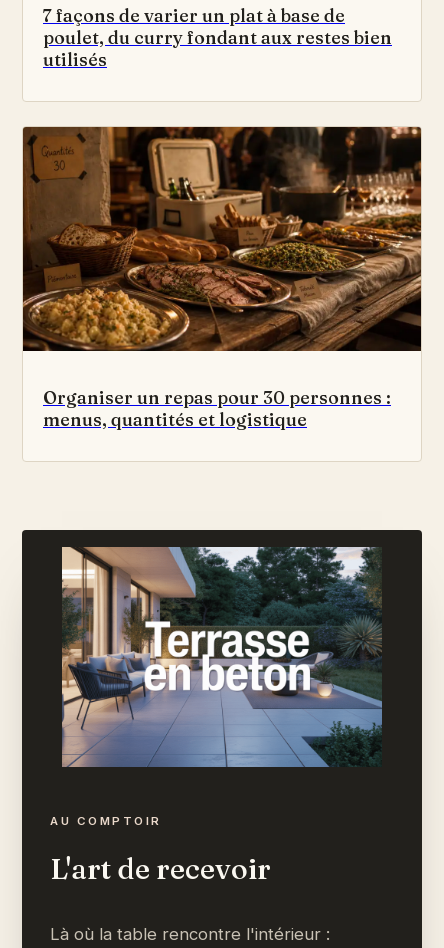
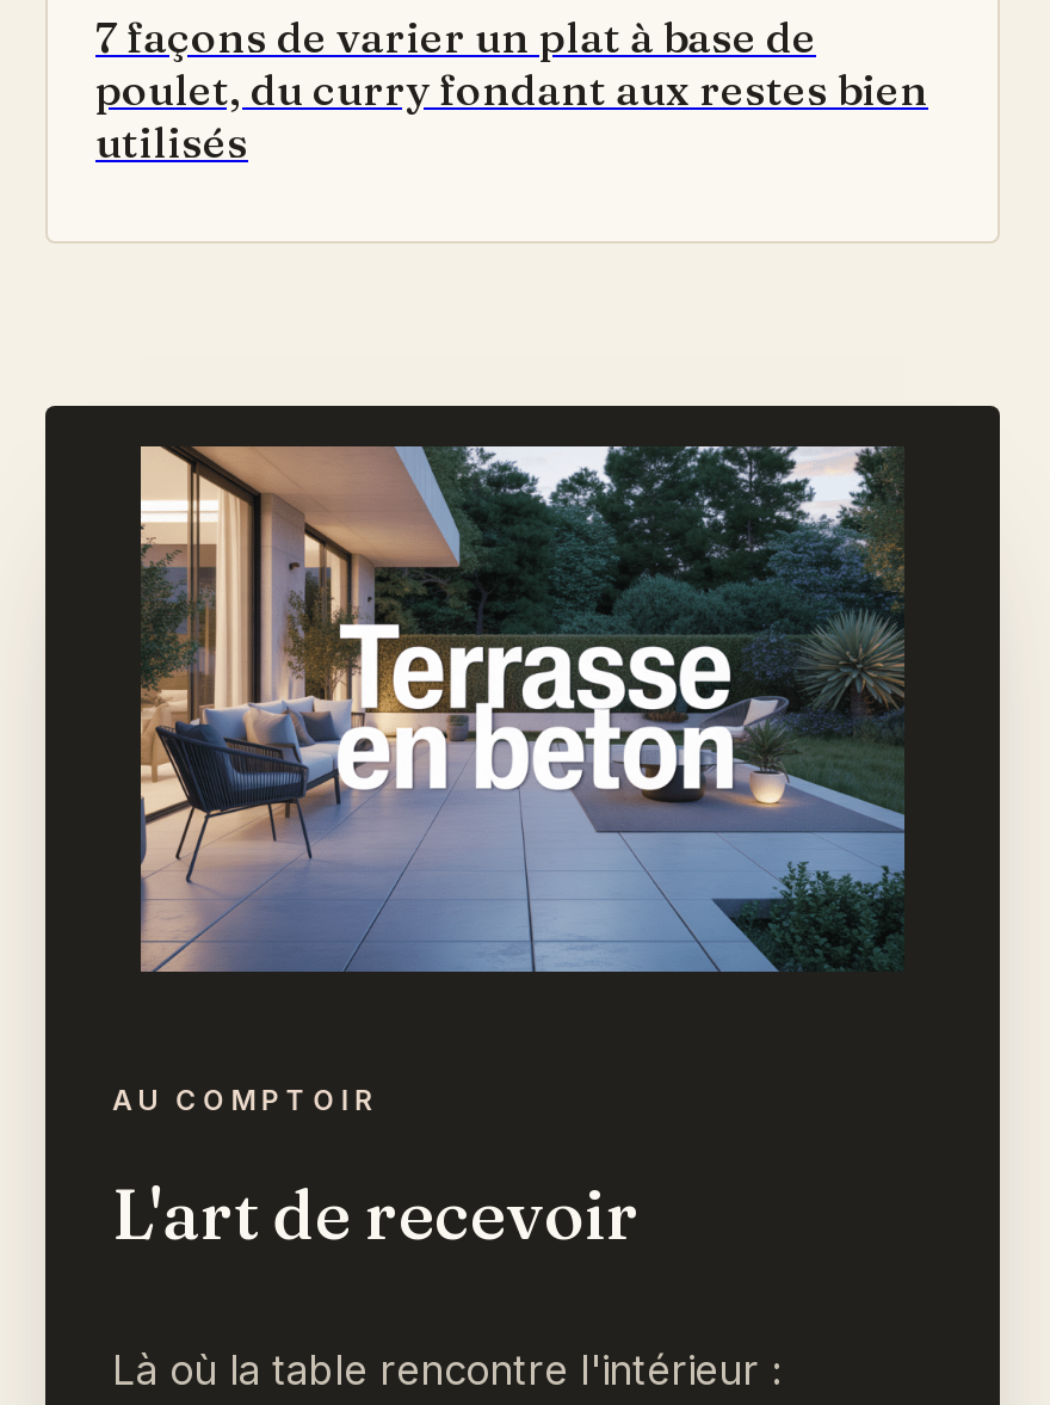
[22,126,422,431] [image] | Organiser un repas pour 30 personnes : | menus, quantités et logistique -> none

